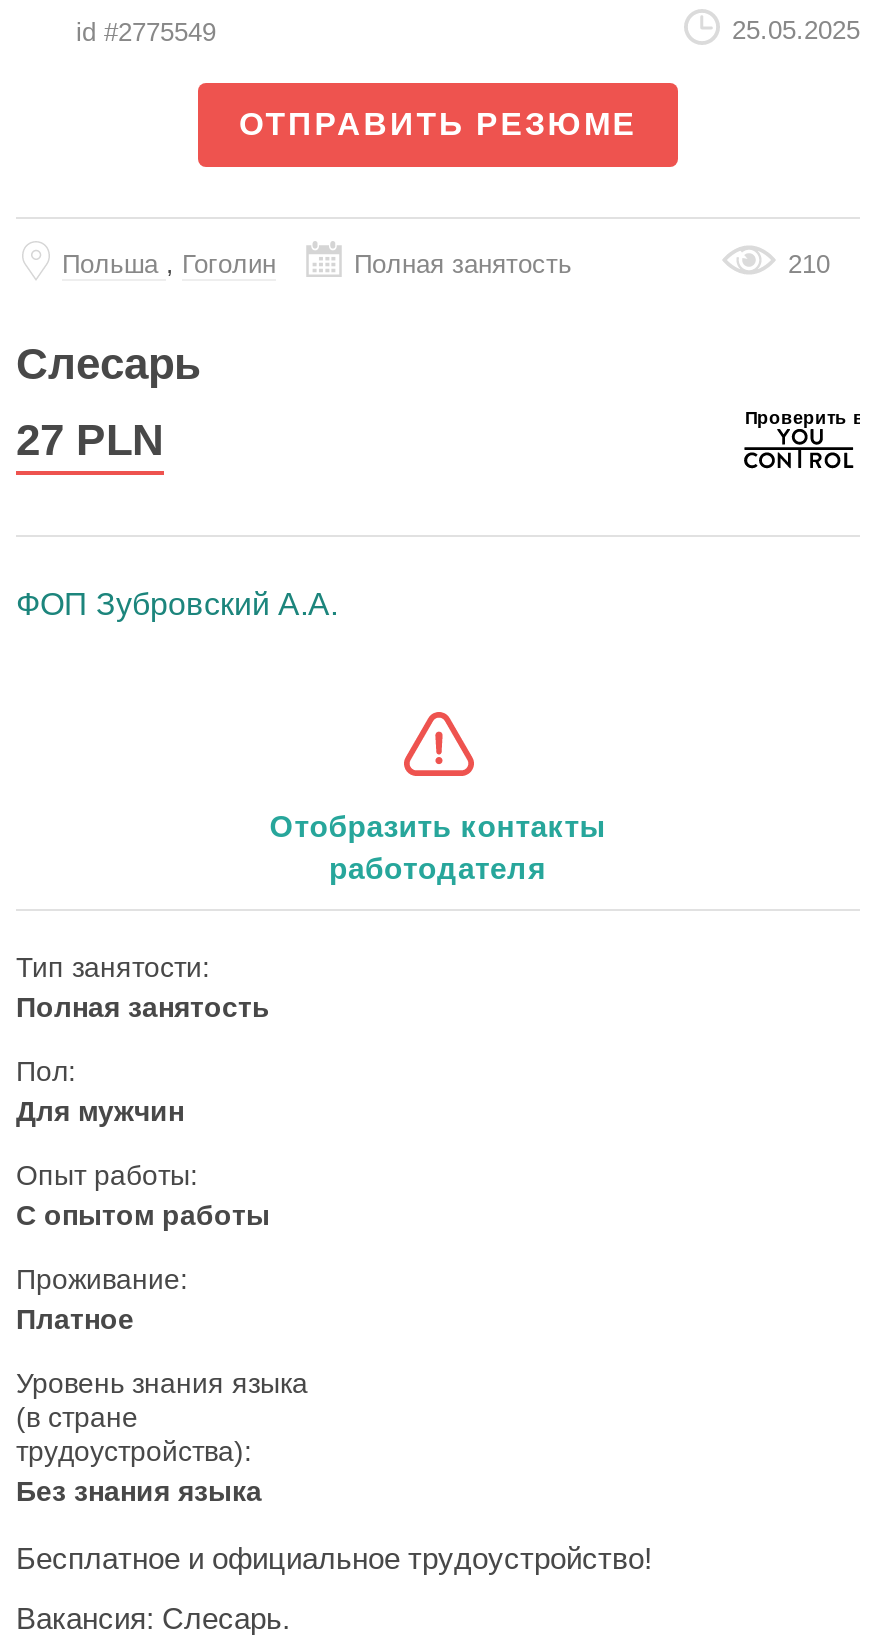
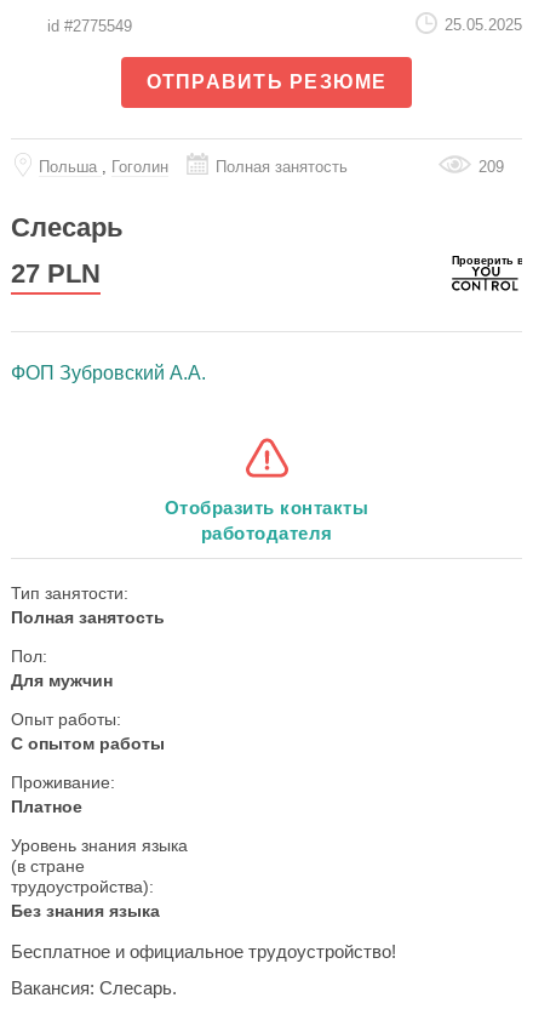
[788,249,830,279] 210 -> [478,158,504,176] 209

